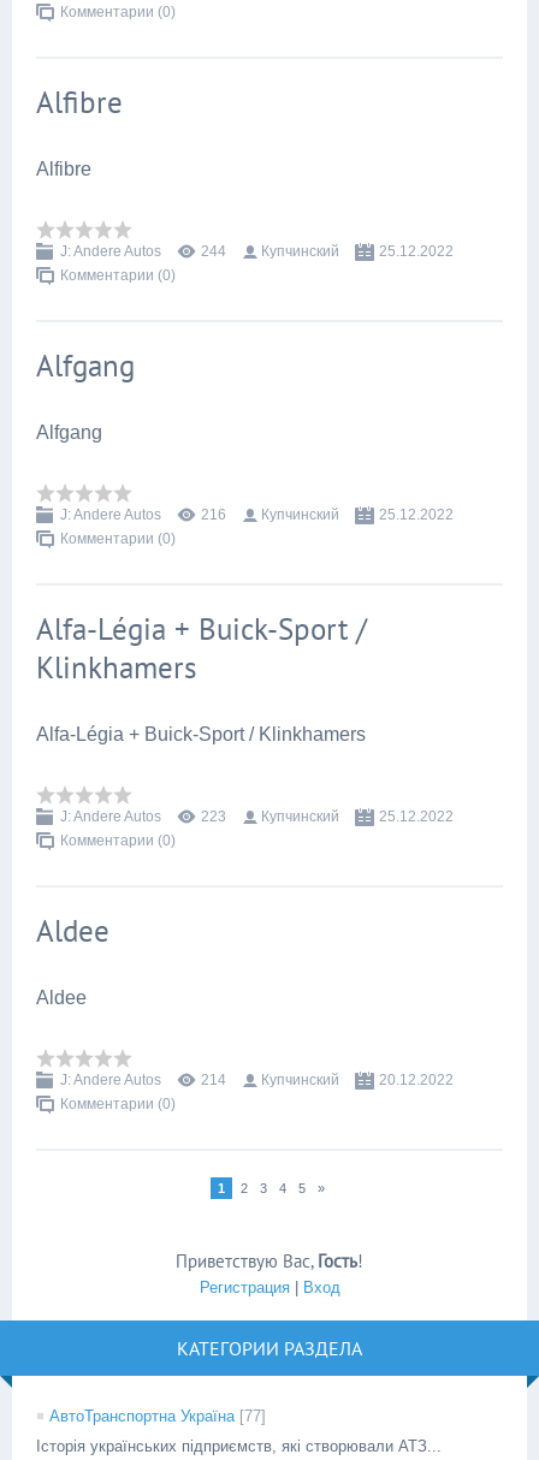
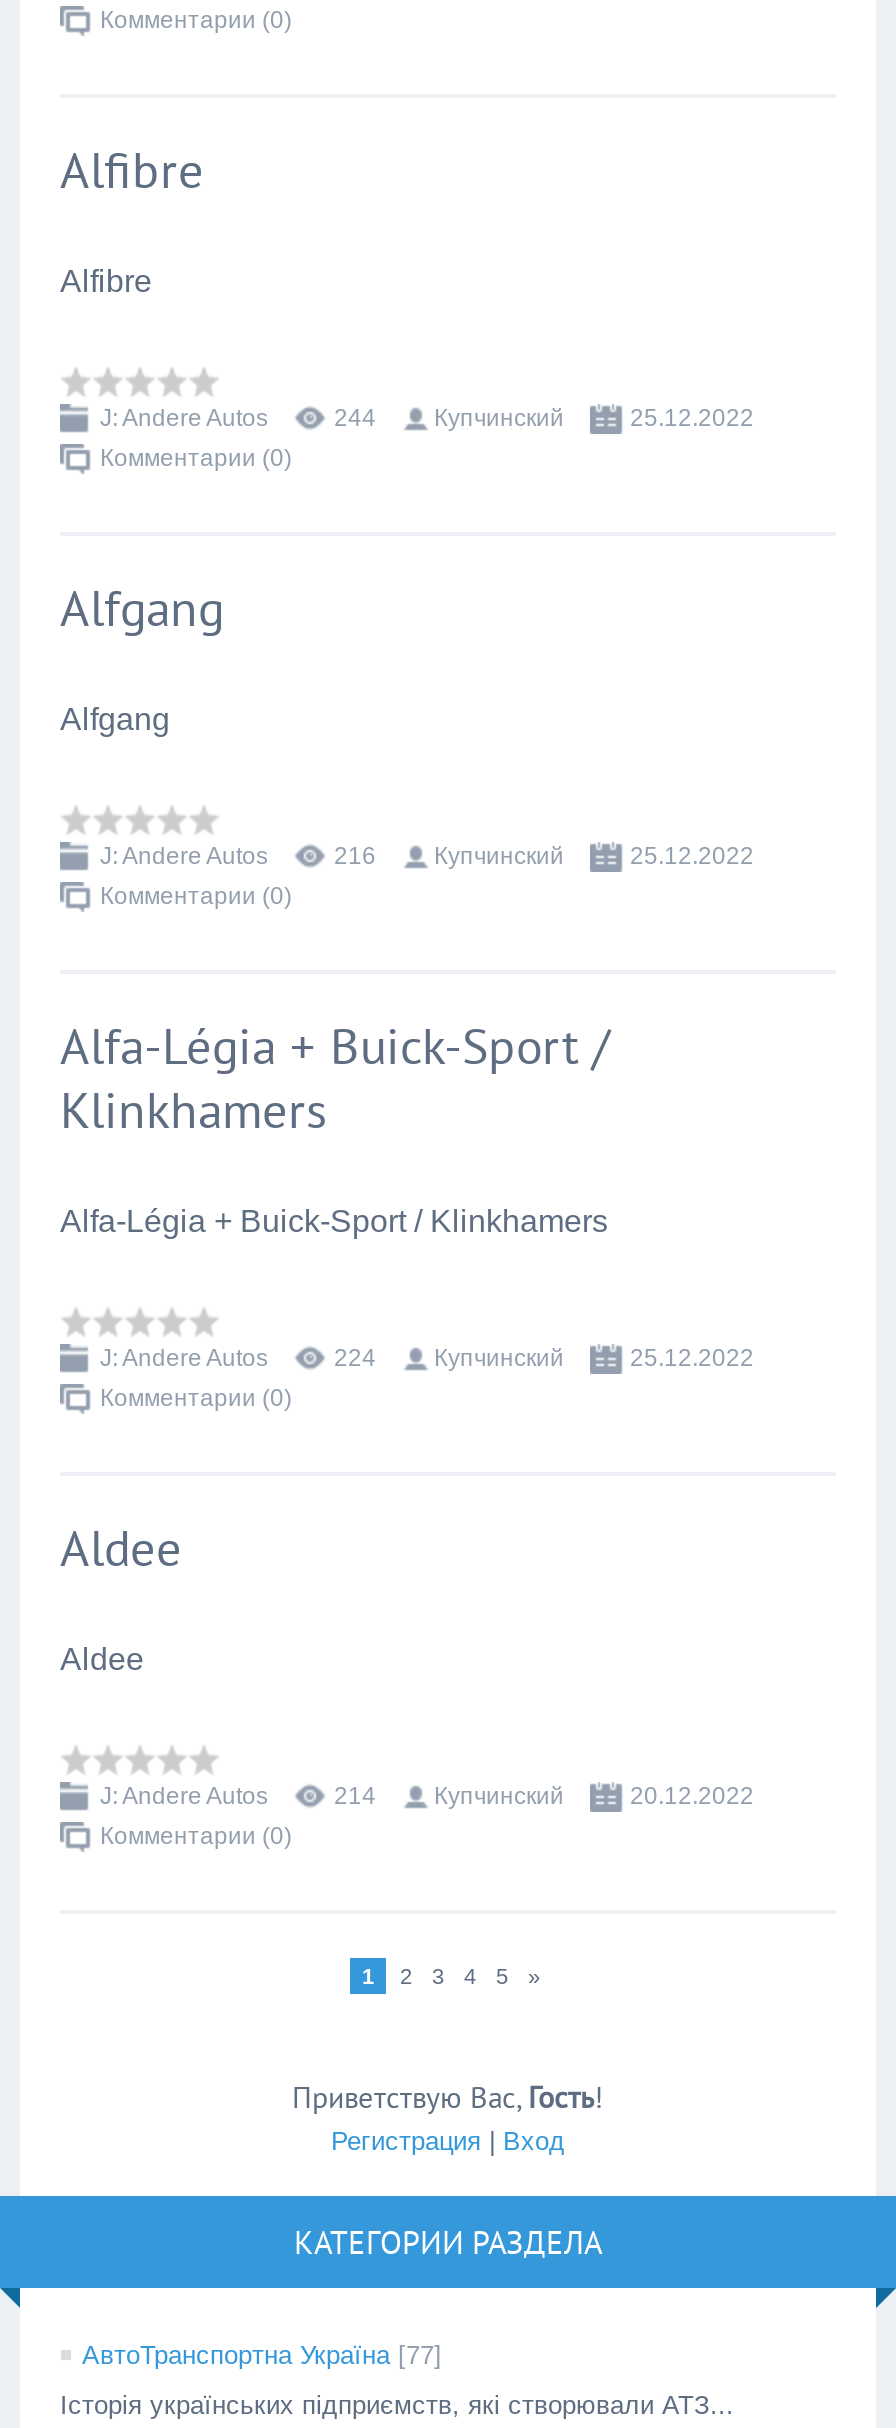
[201,808,226,825] 223 -> [334,1344,376,1372] 224

